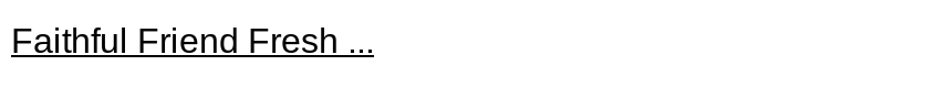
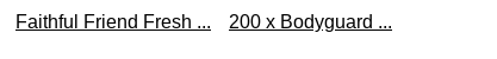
none -> [229,12,392,32] 200 x Bodyguard ...

